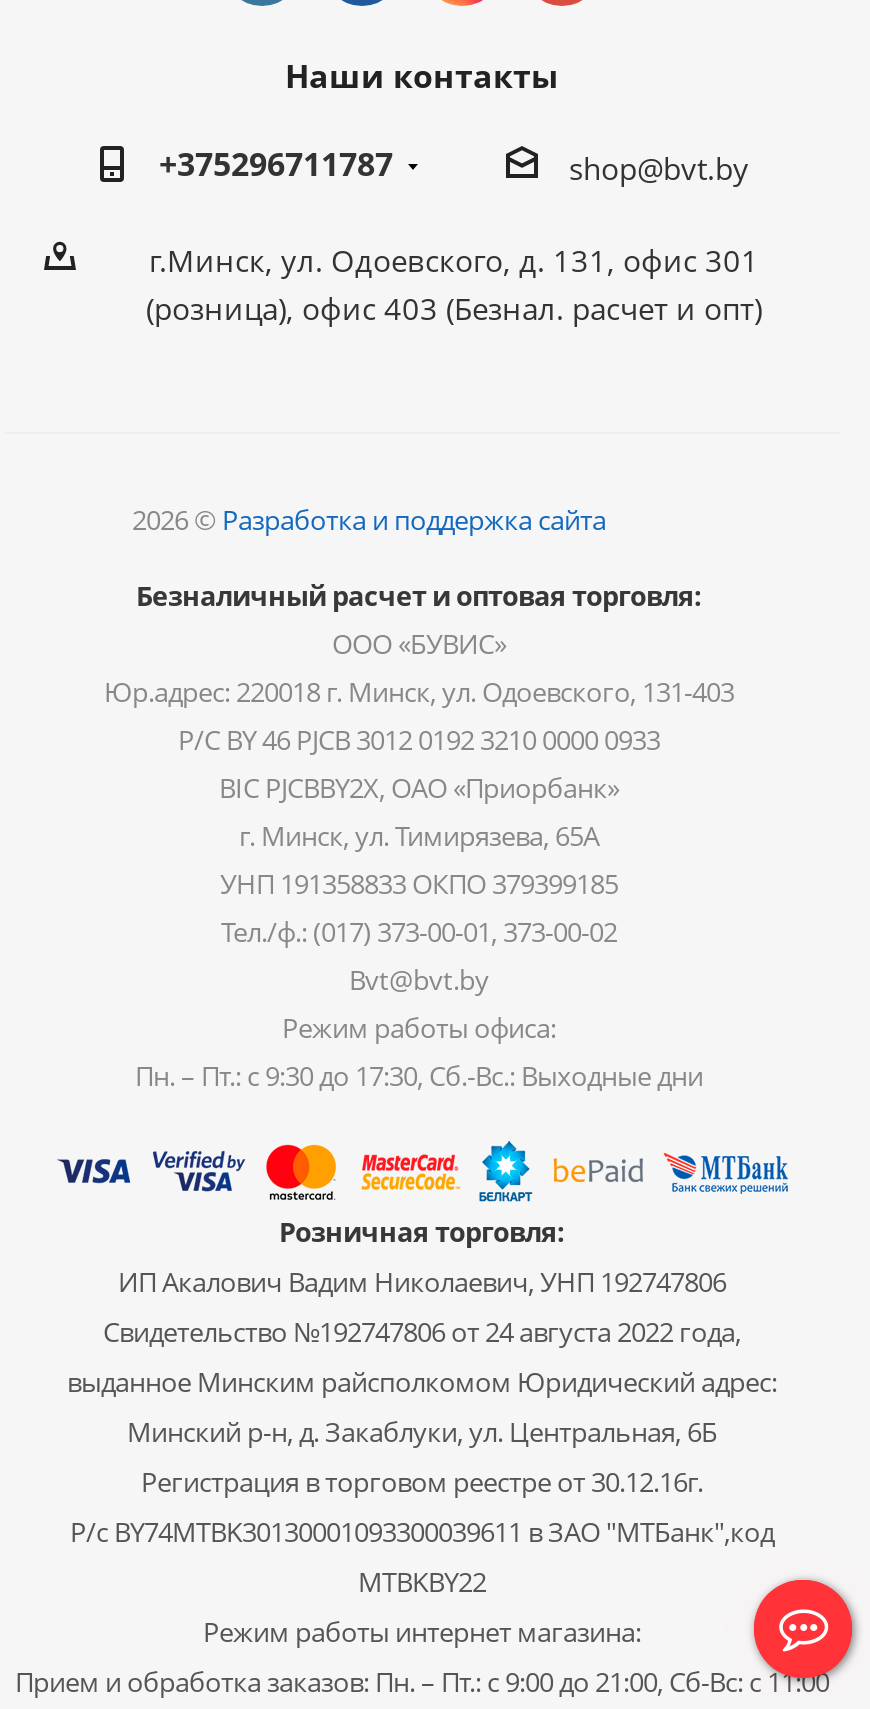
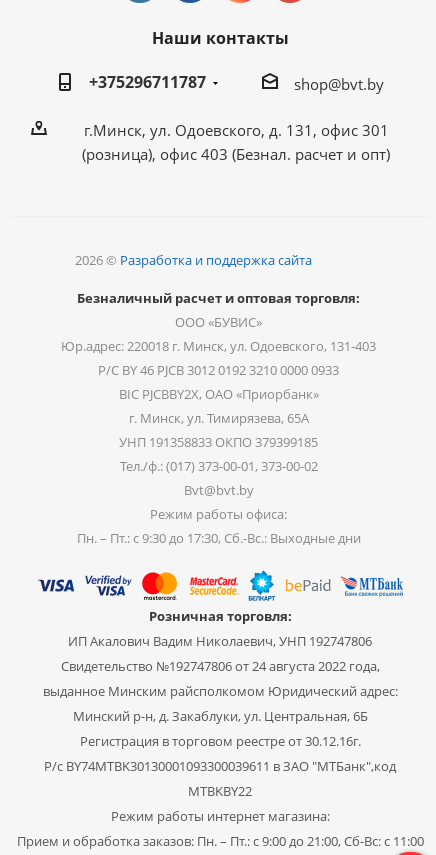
[750,1576,860,1676] [image] -> none

